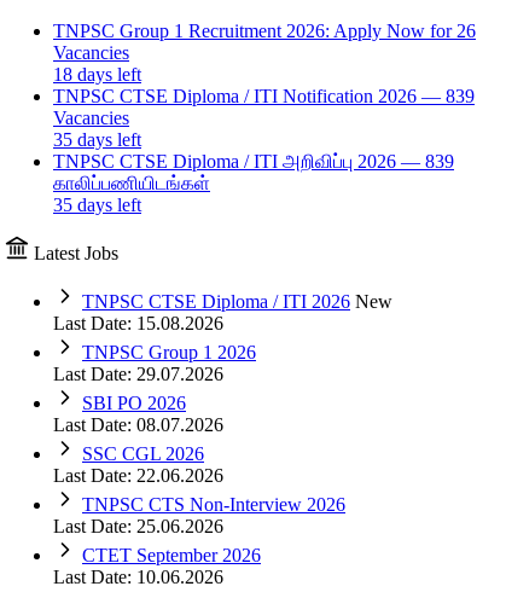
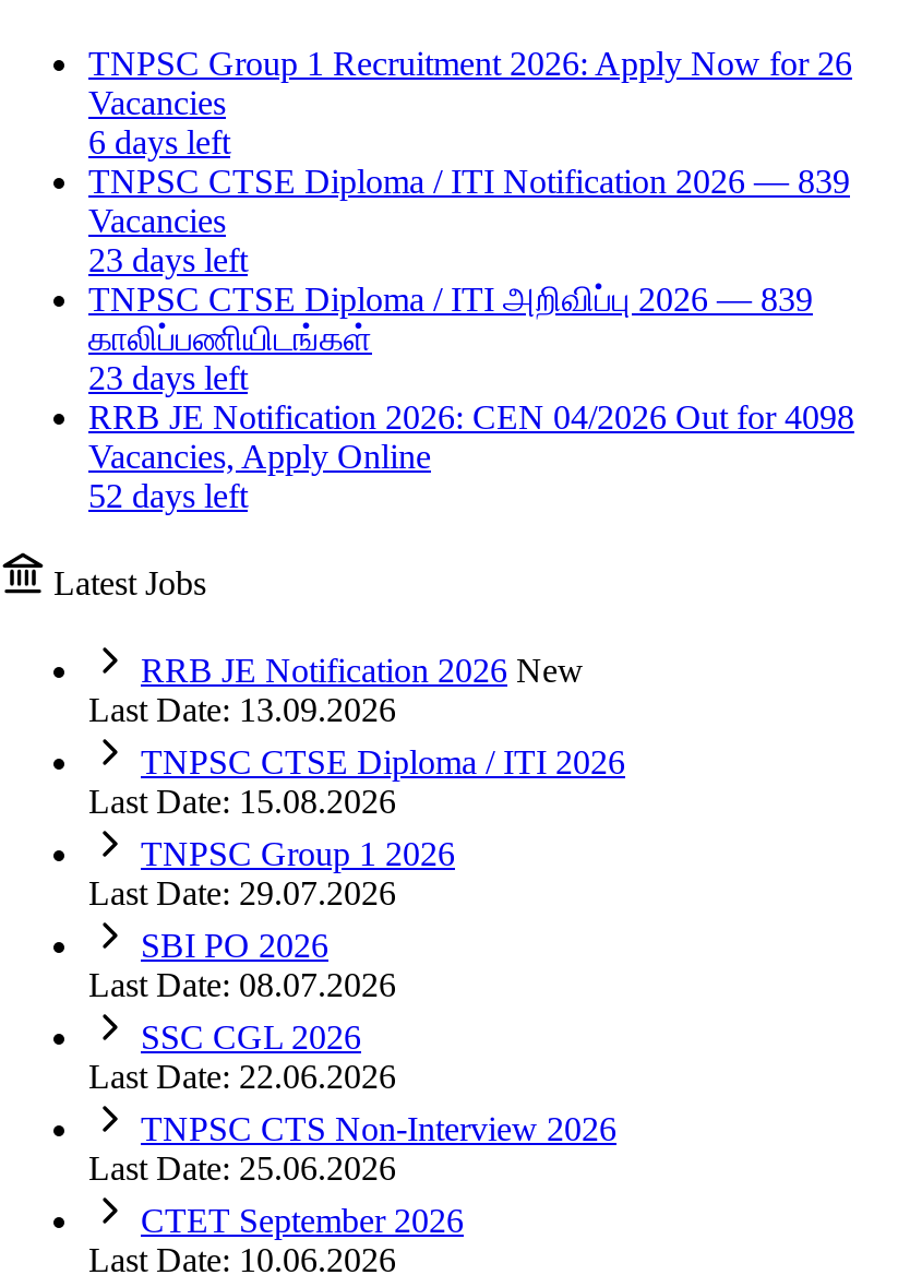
[53,64,141,85] 18 days left -> [88,124,230,161] 6 days left
[53,130,141,150] 35 days left -> [88,242,248,279] 23 days left
[53,195,141,215] 35 days left -> [88,360,854,515] 23 days left | RRB JE Notification 2026: CEN 04/2026 Out for 4098 | Vacancies, Apply Online | 52 days left
[82,292,392,312] TNPSC CTSE Diploma / ITI 2026 New -> [88,652,625,781] RRB JE Notification 2026 New | Last Date: 13.09.2026 | TNPSC CTSE Diploma / ITI 2026

